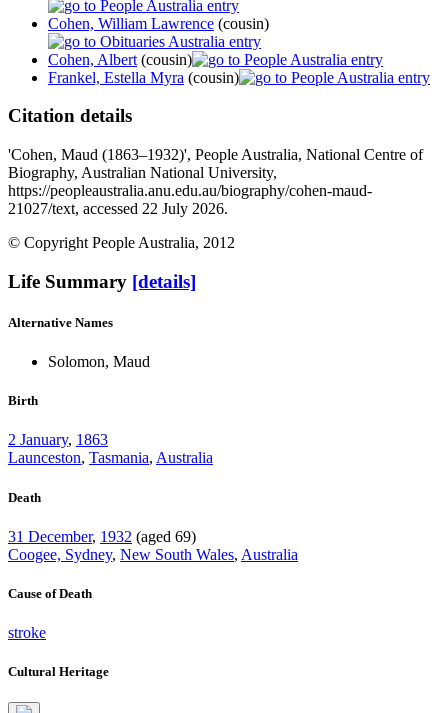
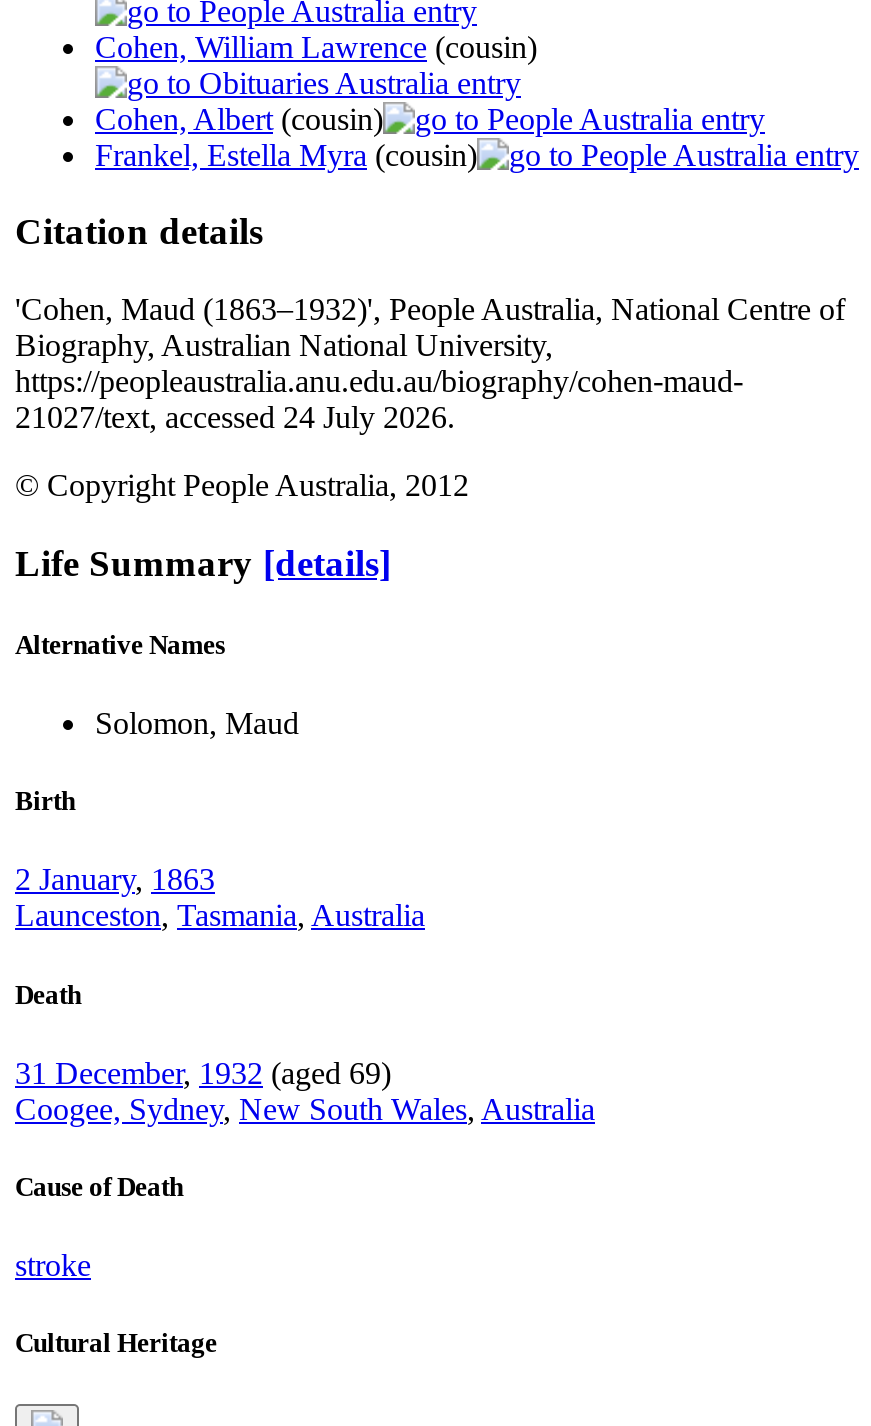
[8,200,228,217] 21027/text, accessed 22 July 2026. -> [15,400,455,434] 21027/text, accessed 24 July 2026.

